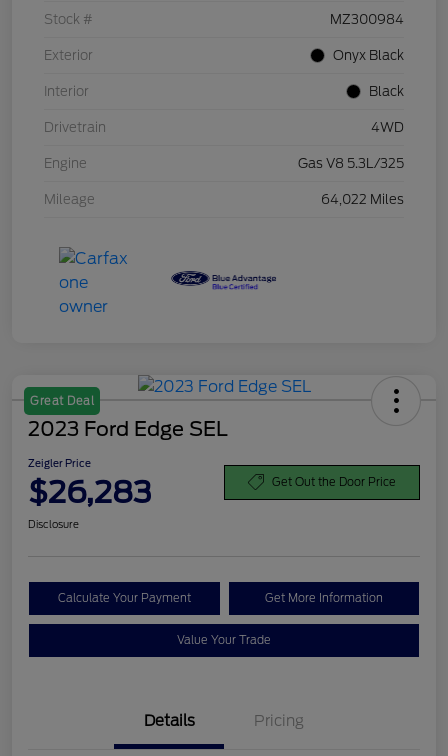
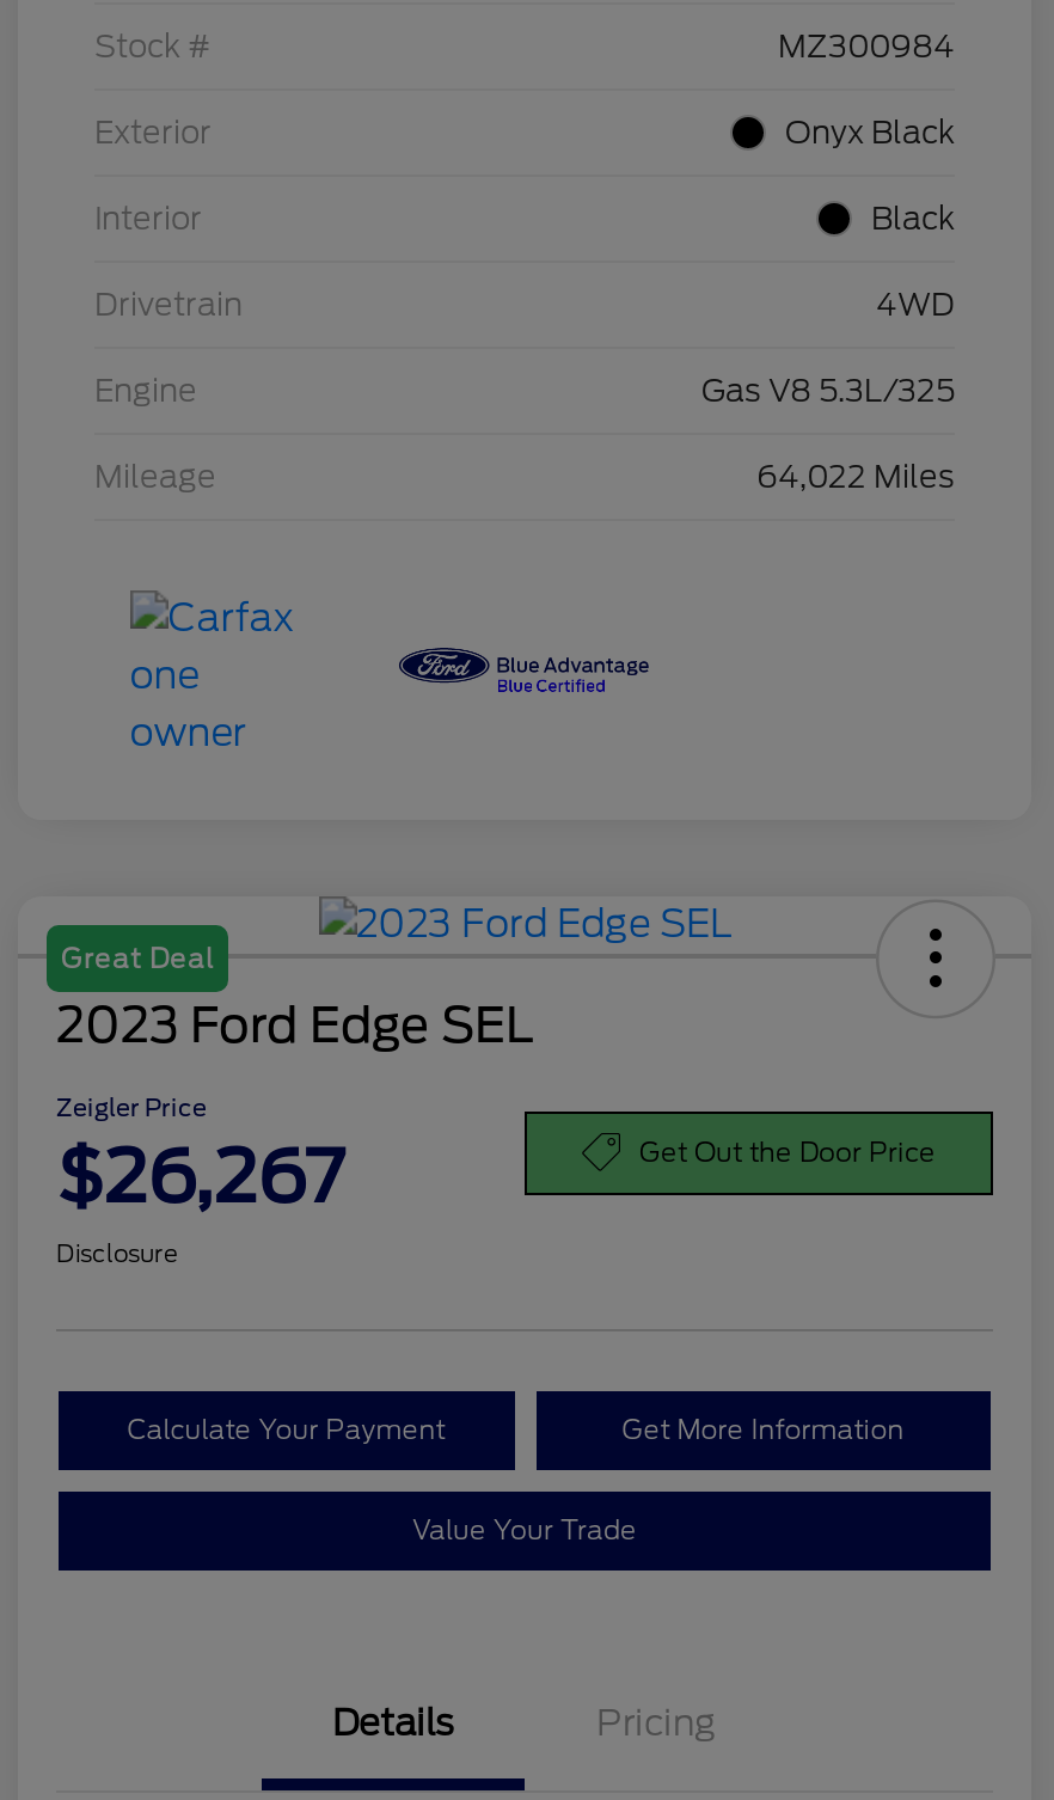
[28,474,152,510] $26,283 -> [56,1134,343,1220] $26,267

